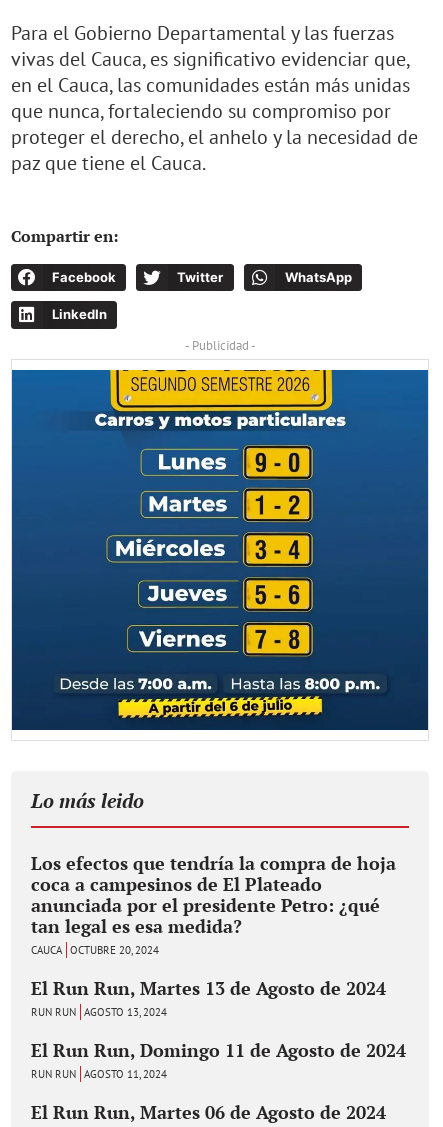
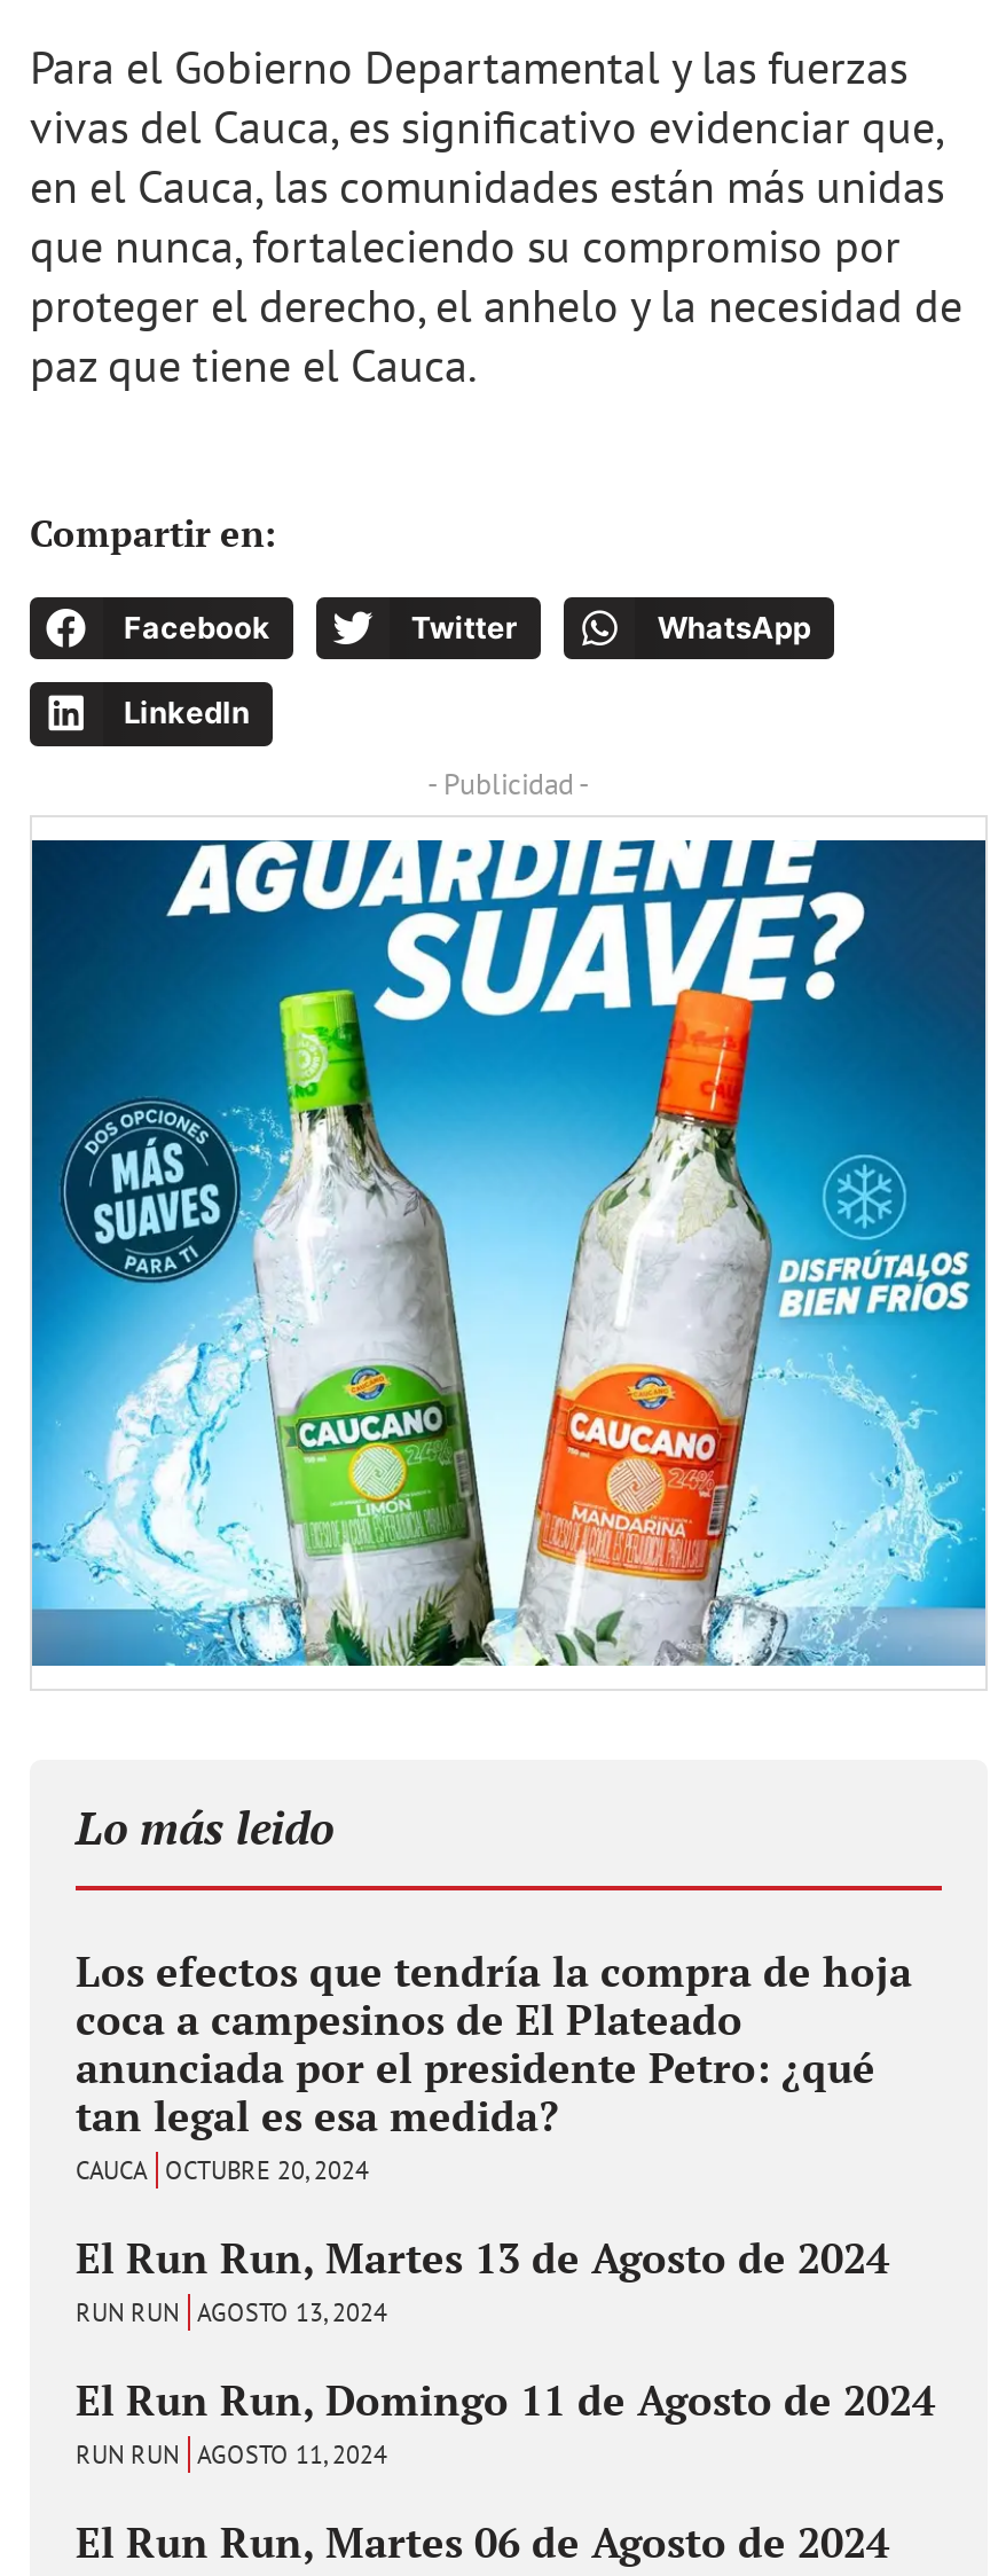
[11,369,429,731] [image] -> [30,838,988,1668] [image]

